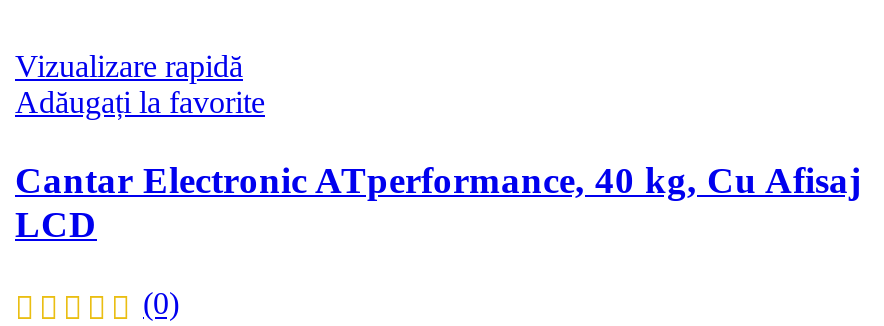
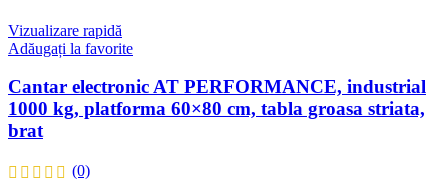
[15,159,861,245] Cantar Electronic ATperformance, 40 kg, Cu Afisaj | LCD -> [8,76,426,141] Cantar electronic AT PERFORMANCE, industrial | 1000 kg, platforma 60×80 cm, tabla groasa striata, | brat

